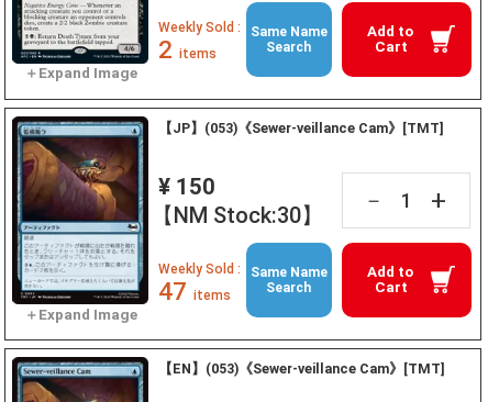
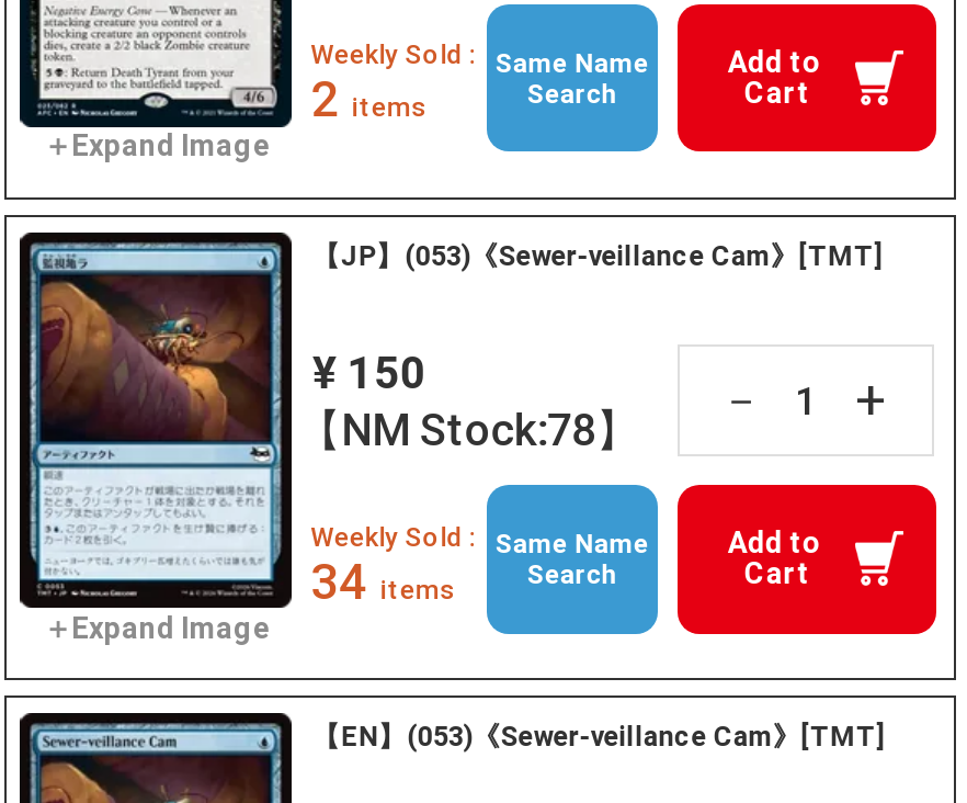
[151,202,323,228] 【NM Stock:30】 -> [297,403,639,456] 【NM Stock:78】
[158,276,230,305] 47 items -> [310,552,455,609] 34 items

